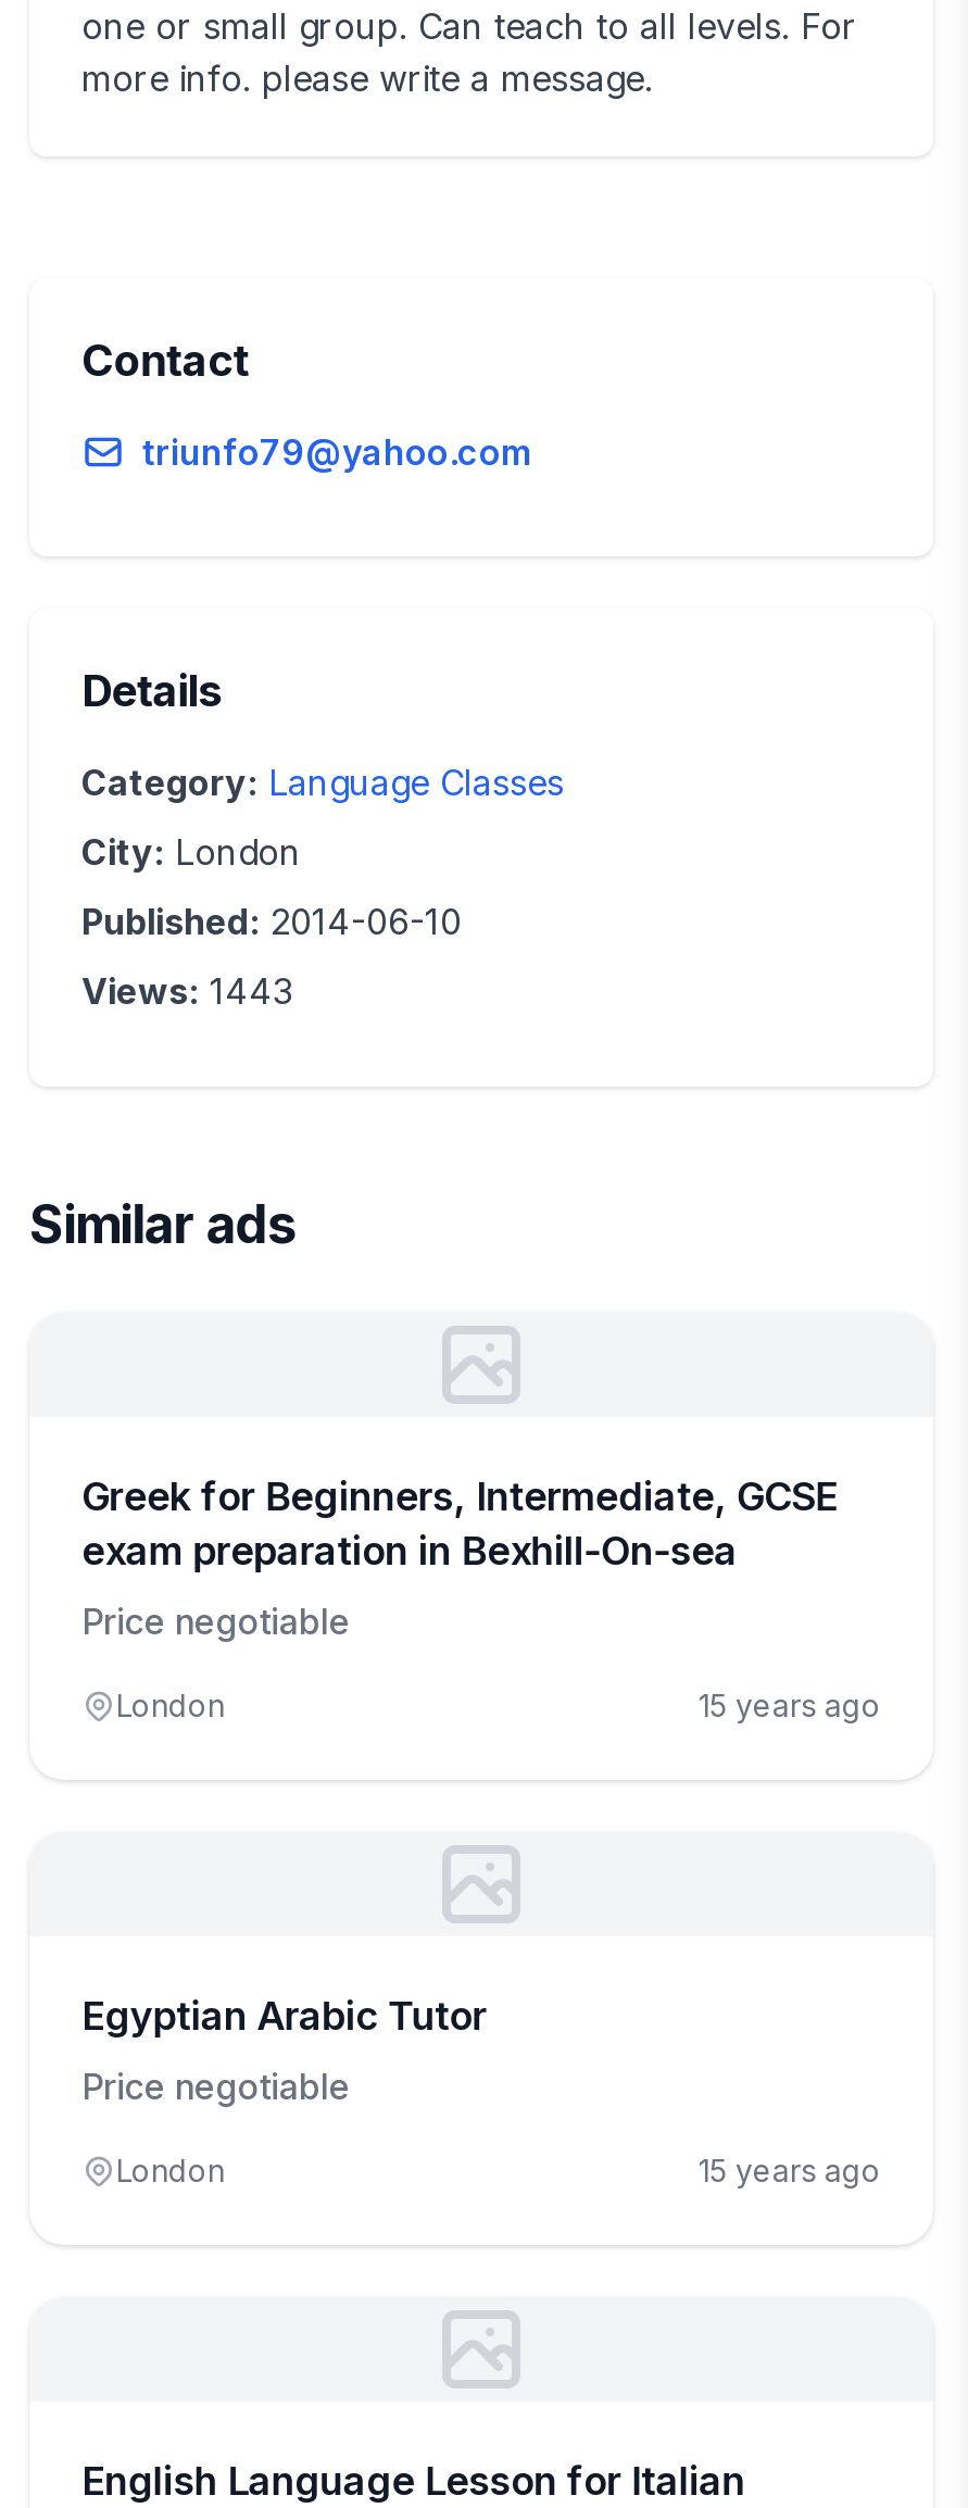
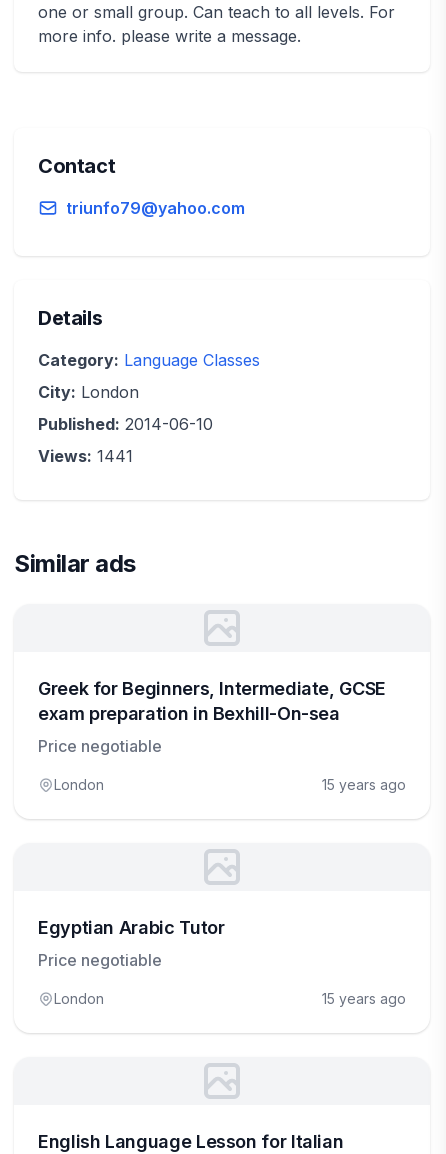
[81,969,292,1013] Views: 1443 -> [38,446,133,466] Views: 1441

